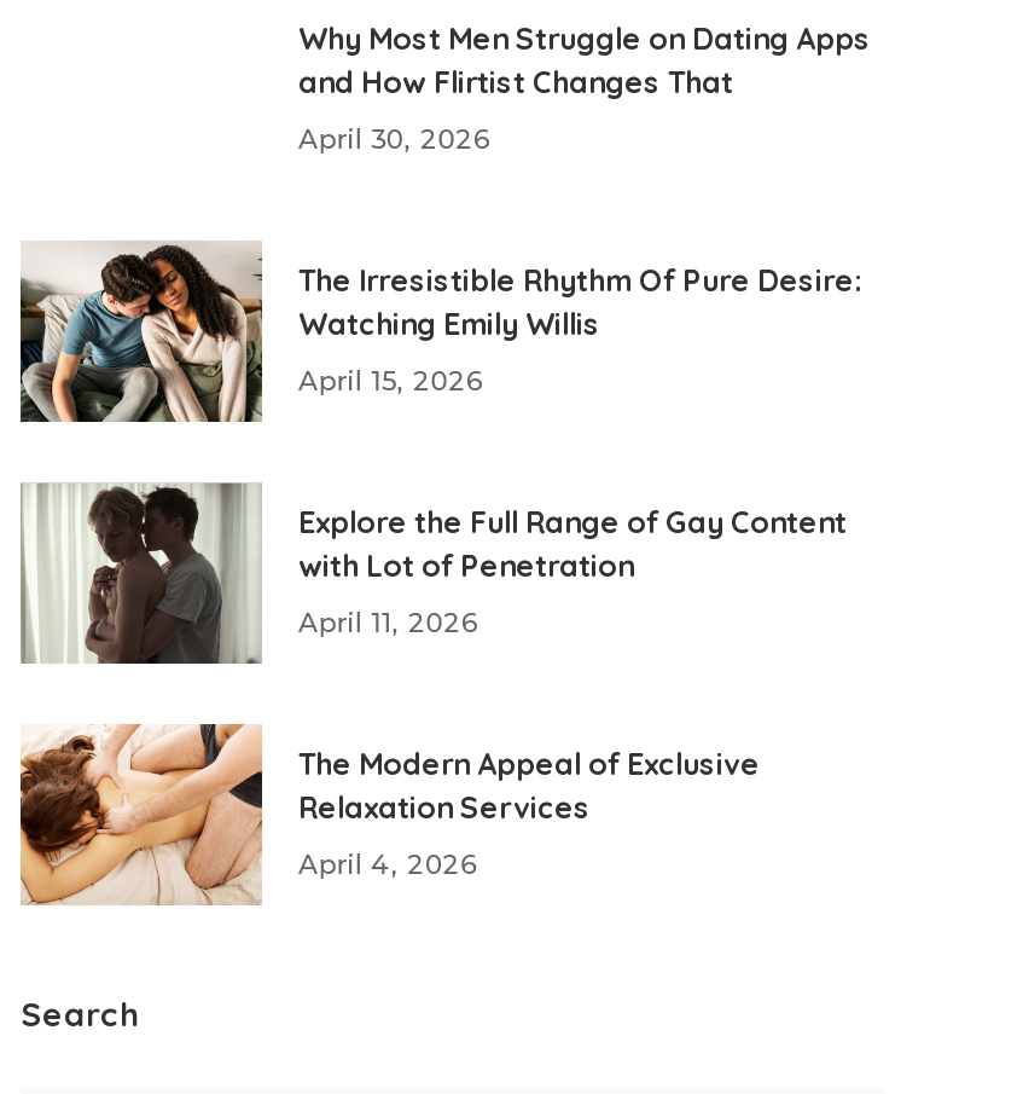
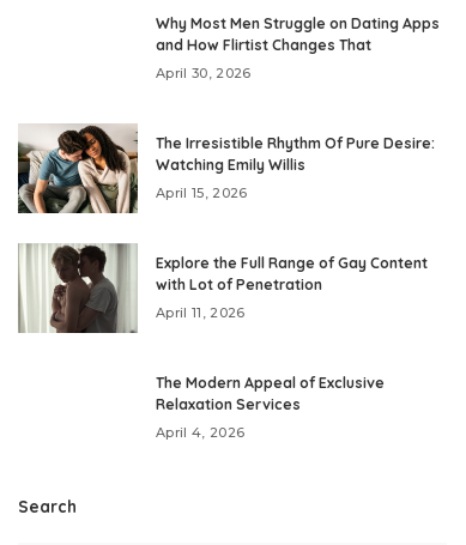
[18,722,265,908] [image] -> none

